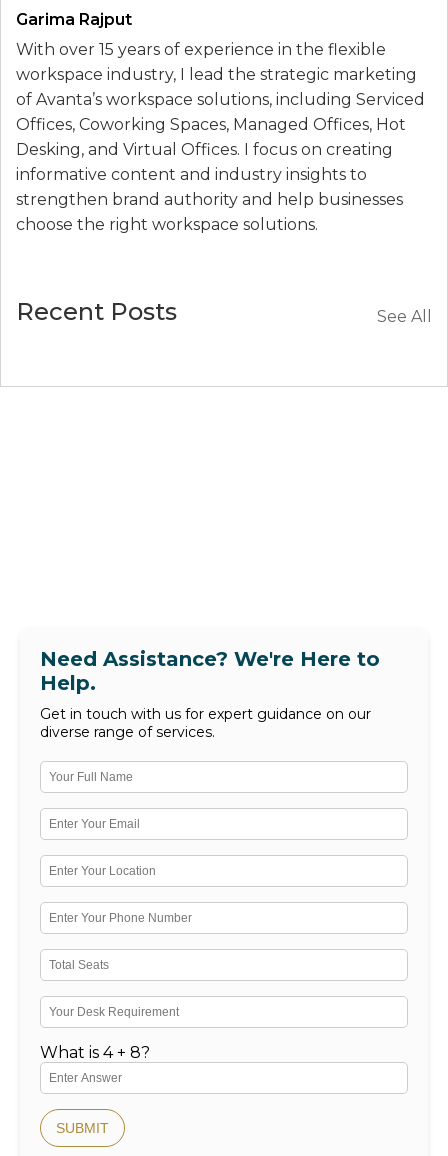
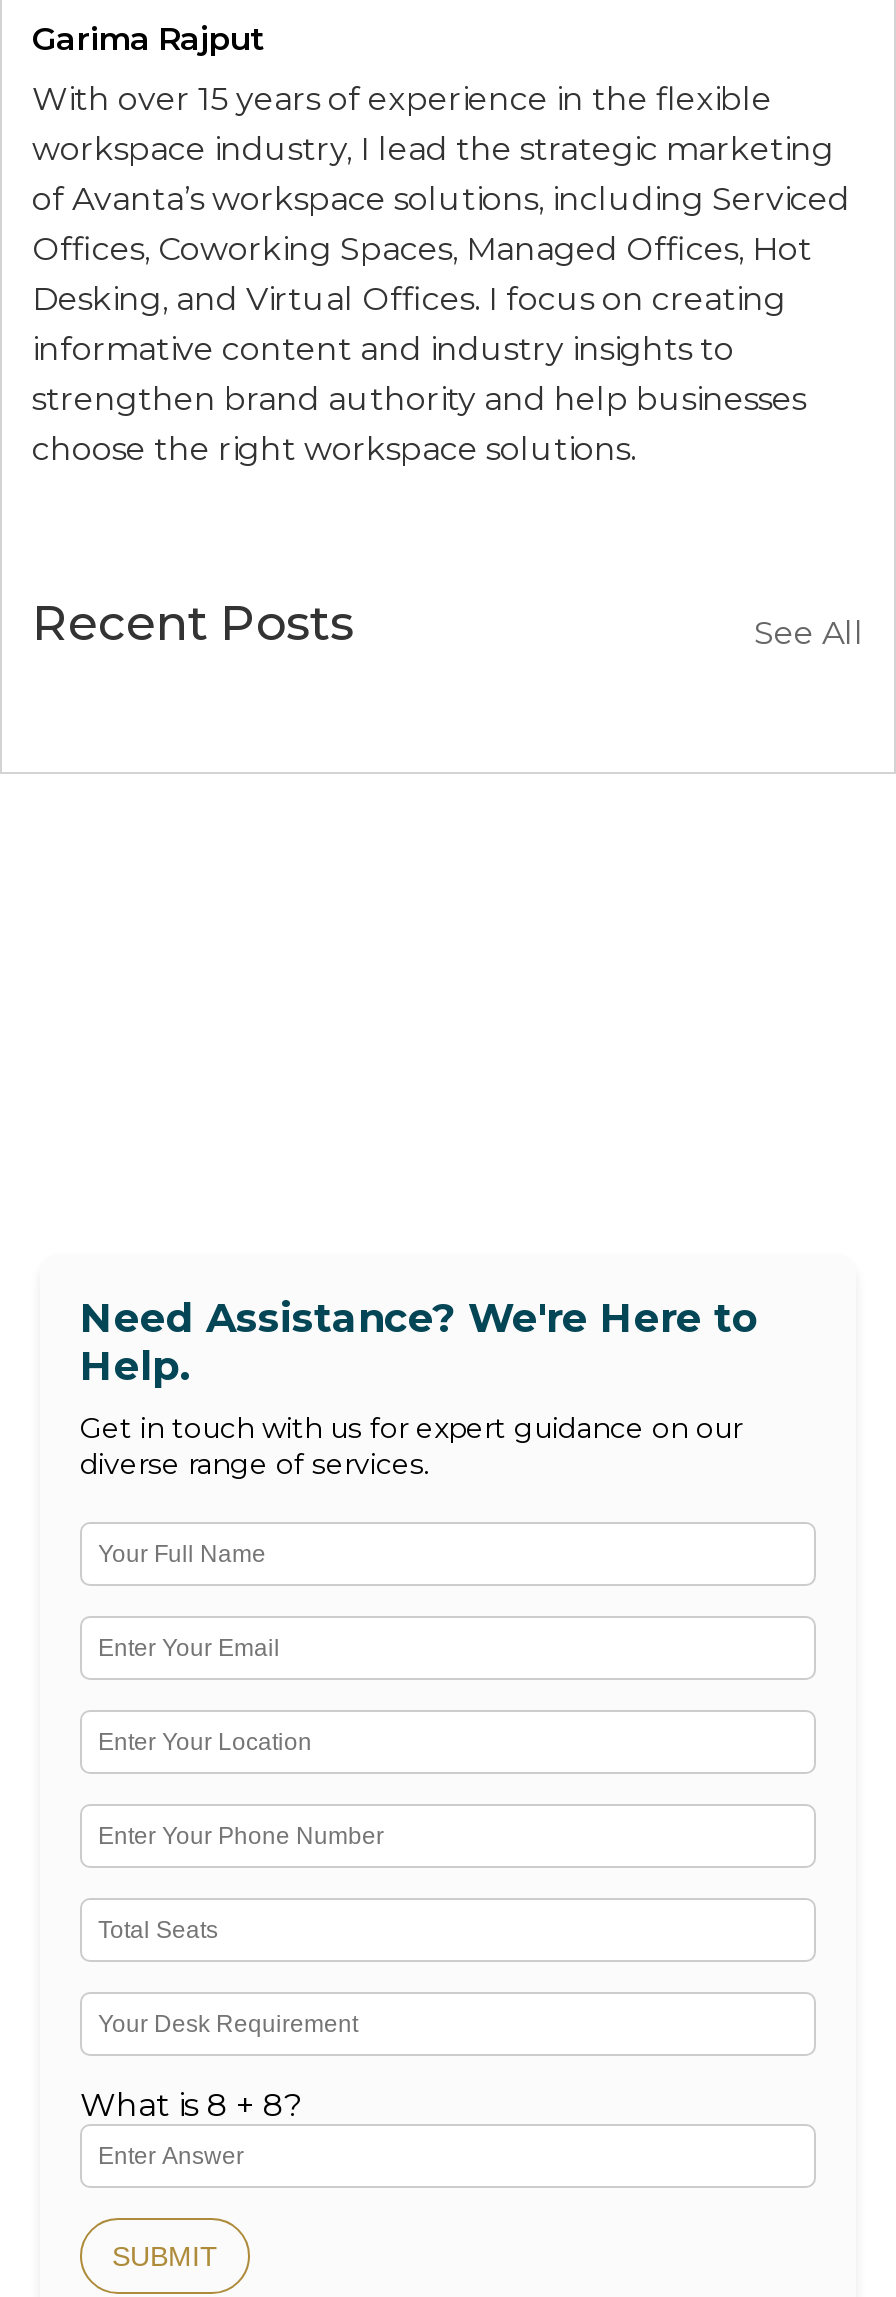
[40,1043,150,1062] What is 4 + 8? -> [80,2086,302,2124] What is 8 + 8?

